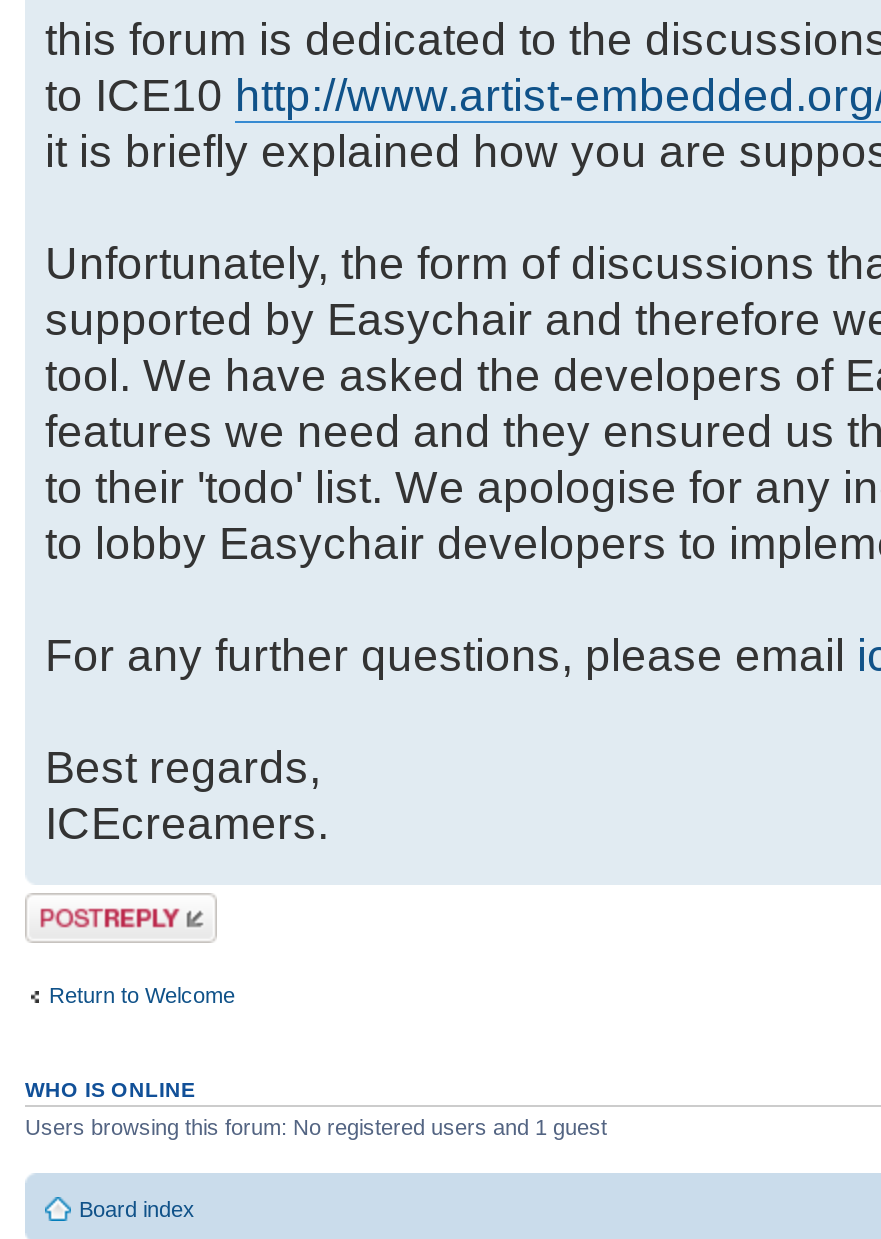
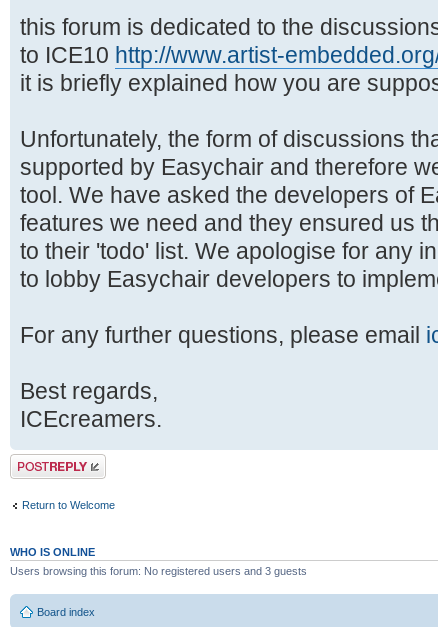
[25,1114,607,1138] Users browsing this forum: No registered users and 1 guest -> [10,565,307,577] Users browsing this forum: No registered users and 3 guests

